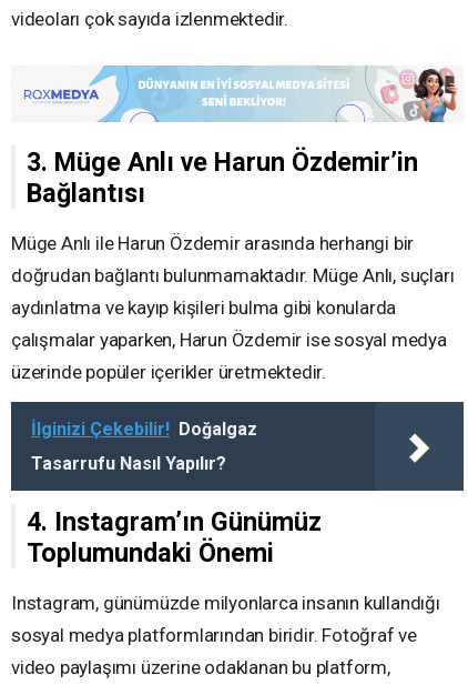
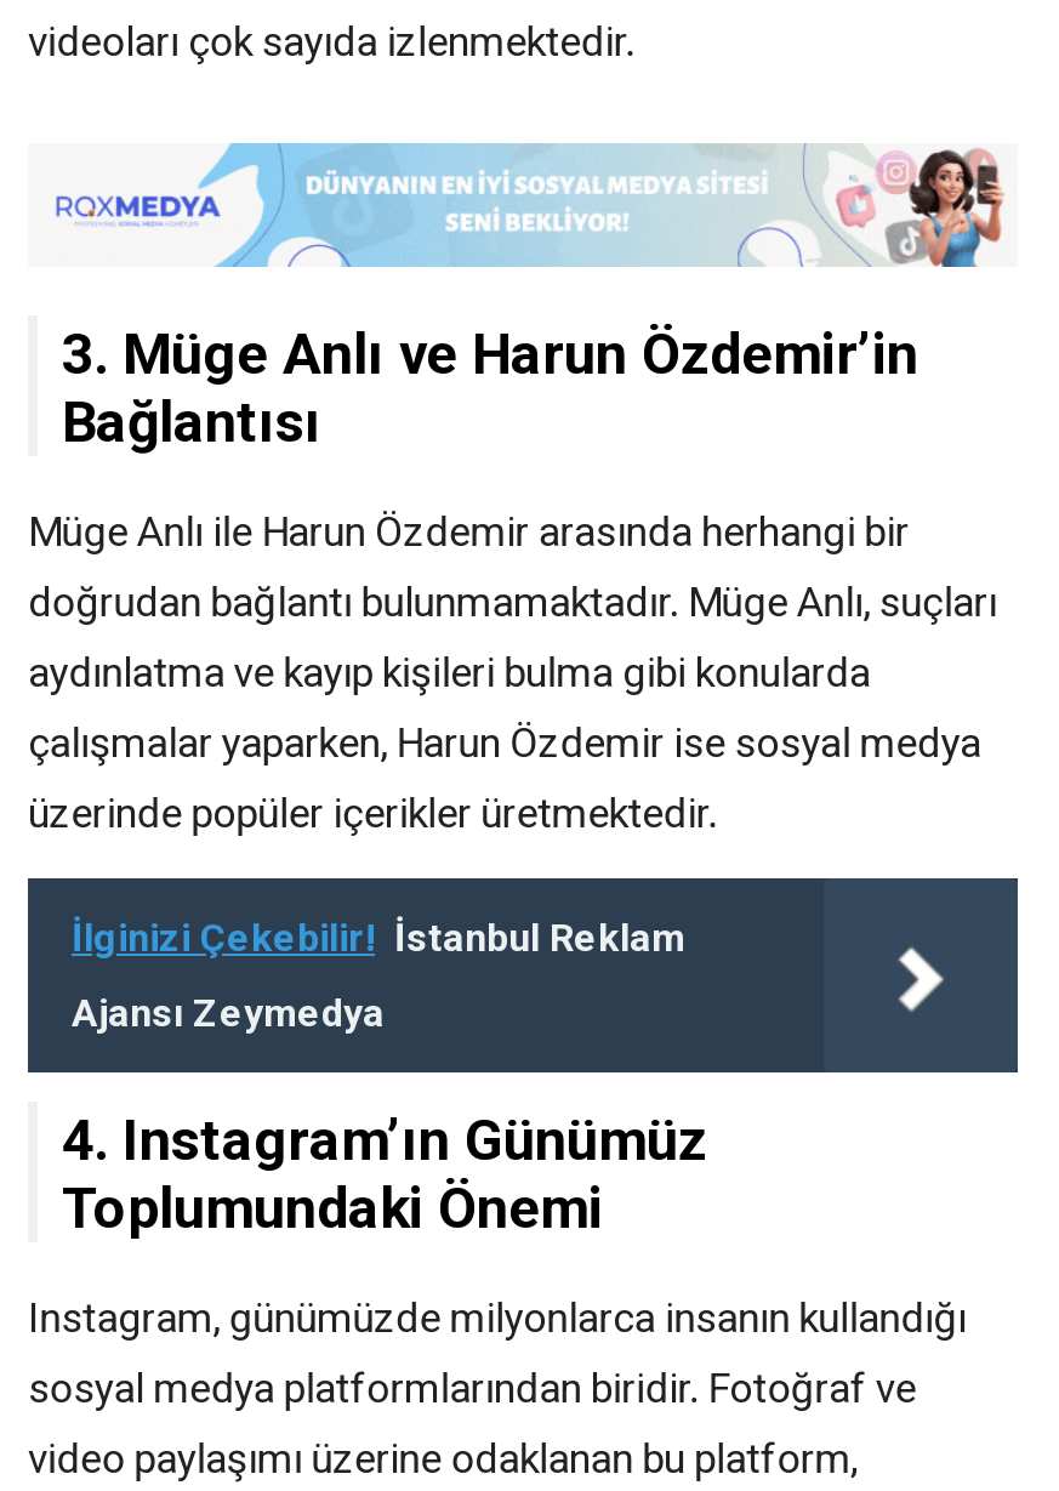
[31,418,257,440] İlginizi Çekebilir! Doğalgaz -> [72,913,685,959] İlginizi Çekebilir! İstanbul Reklam
[31,453,226,474] Tasarrufu Nasıl Yapılır? -> [72,989,385,1035] Ajansı Zeymedya

